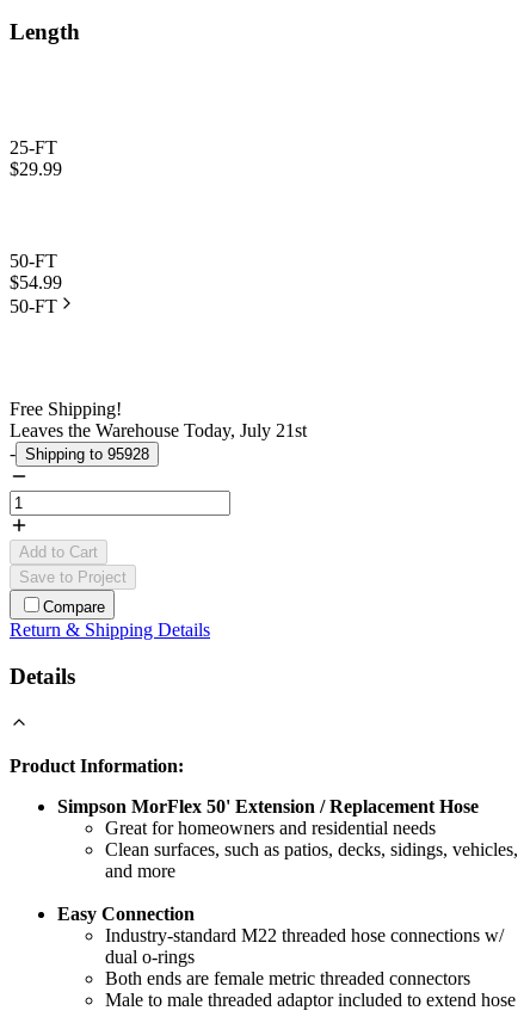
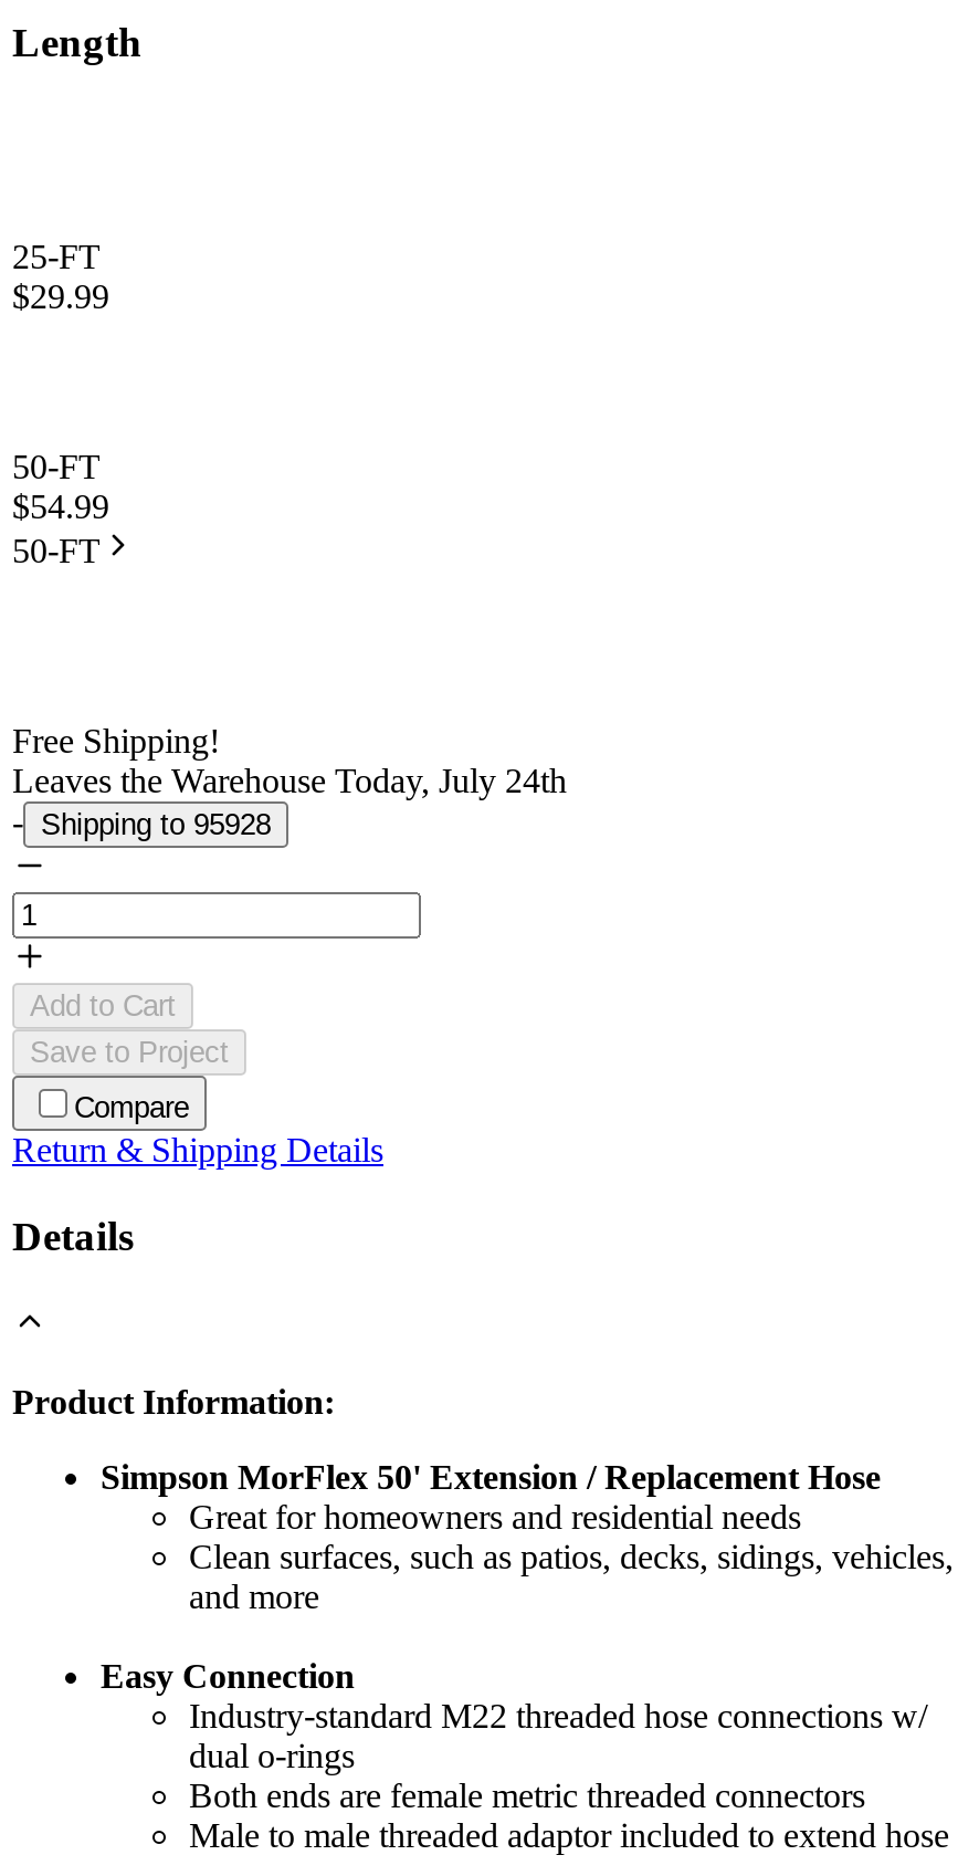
[10,420,307,441] Leaves the Warehouse Today, July 21st -> [12,762,567,800] Leaves the Warehouse Today, July 24th

